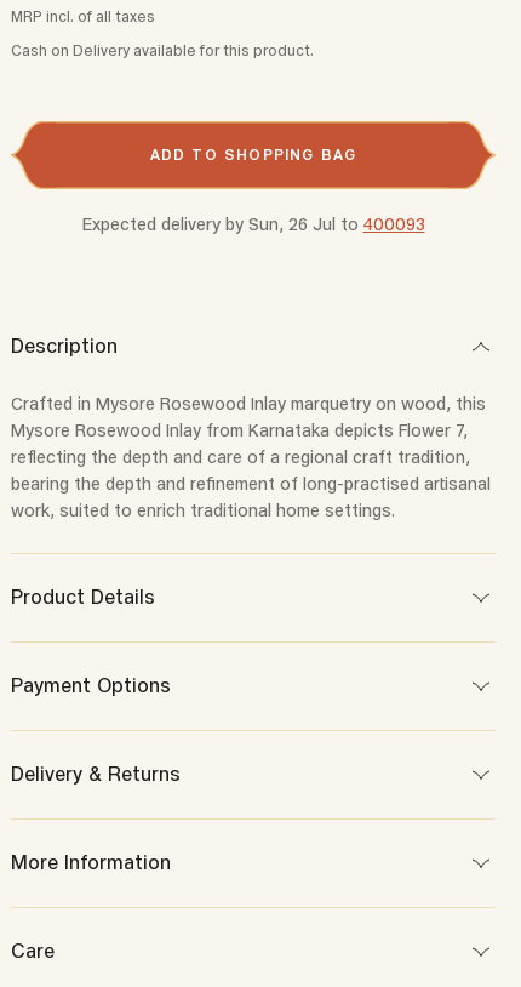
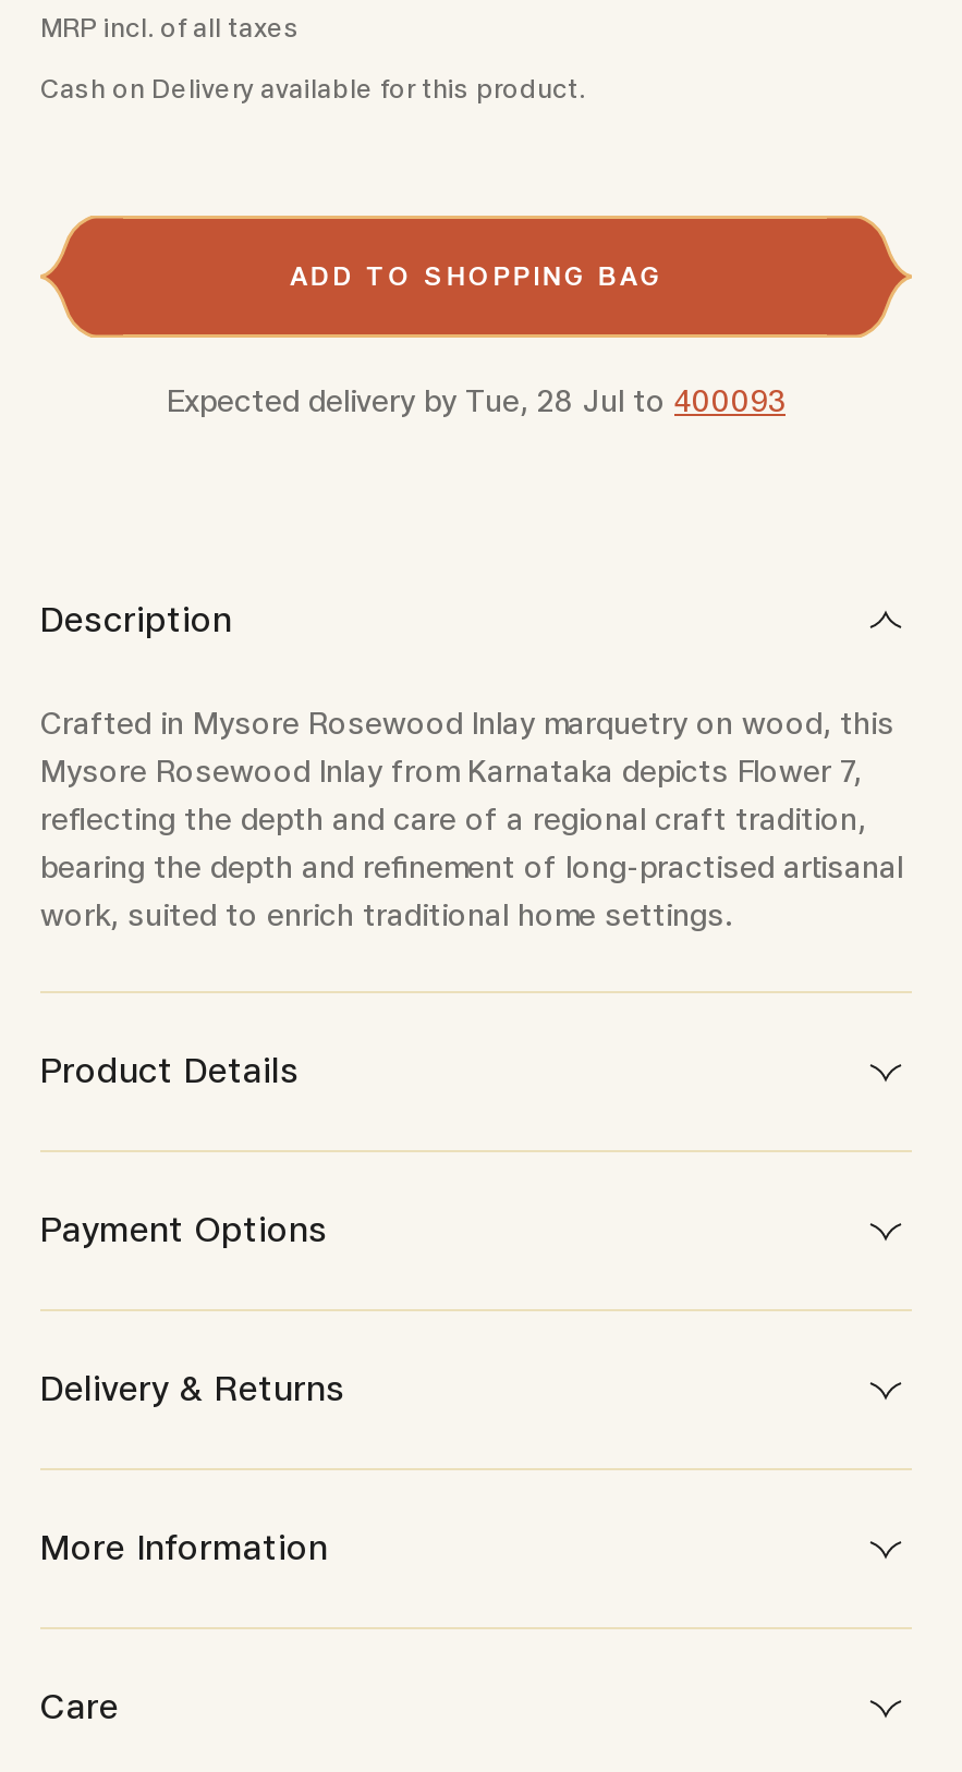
[82,214,425,234] Expected delivery by Sun, 26 Jul to 400093 -> [167,384,786,418] Expected delivery by Tue, 28 Jul to 400093

